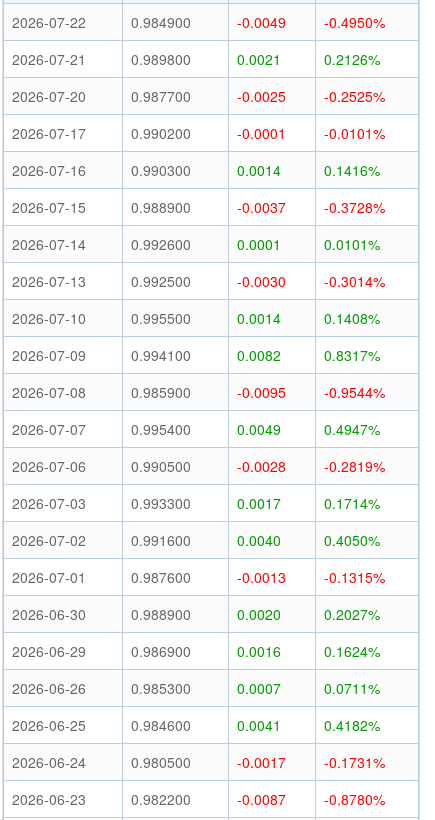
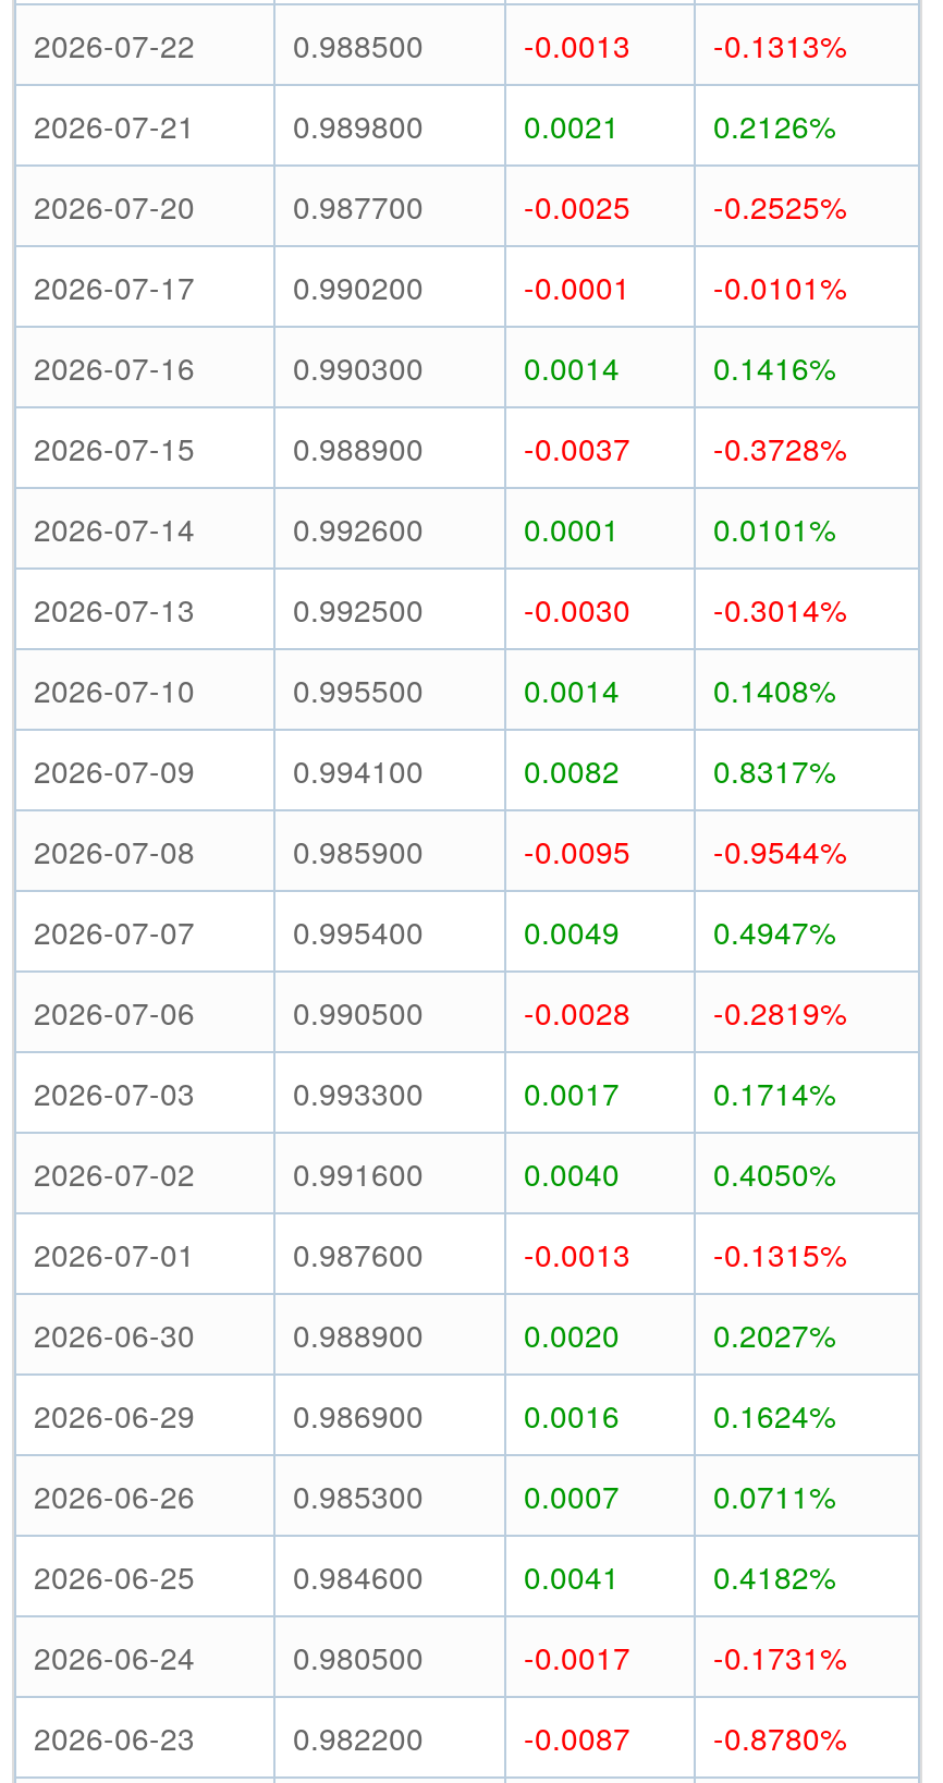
[131,12,191,32] 0.984900 -> [293,23,424,66] 0.988500
[237,12,286,32] -0.0049 -> [524,23,630,66] -0.0013
[324,12,385,32] -0.4950% -> [713,23,846,66] -0.1313%

